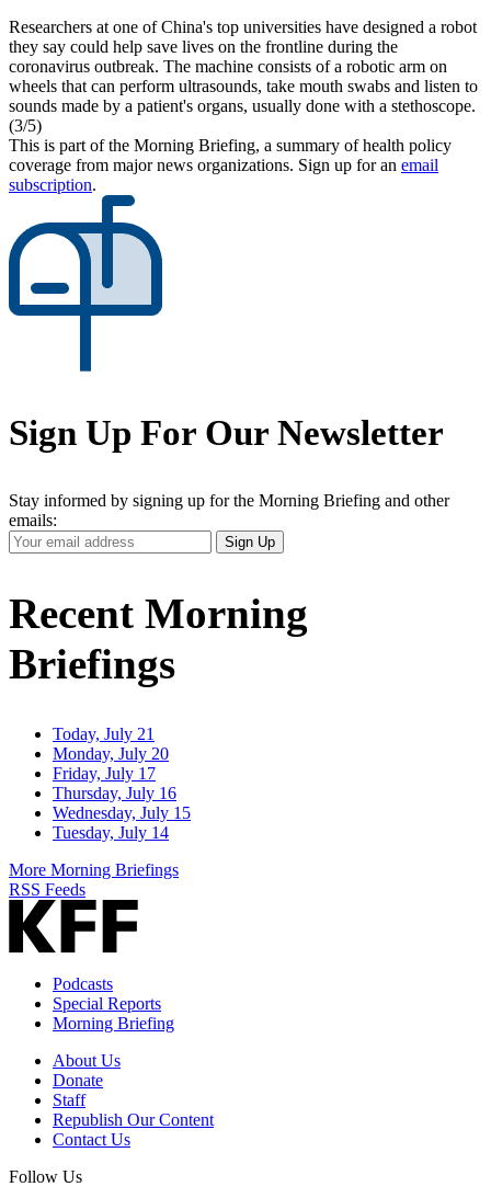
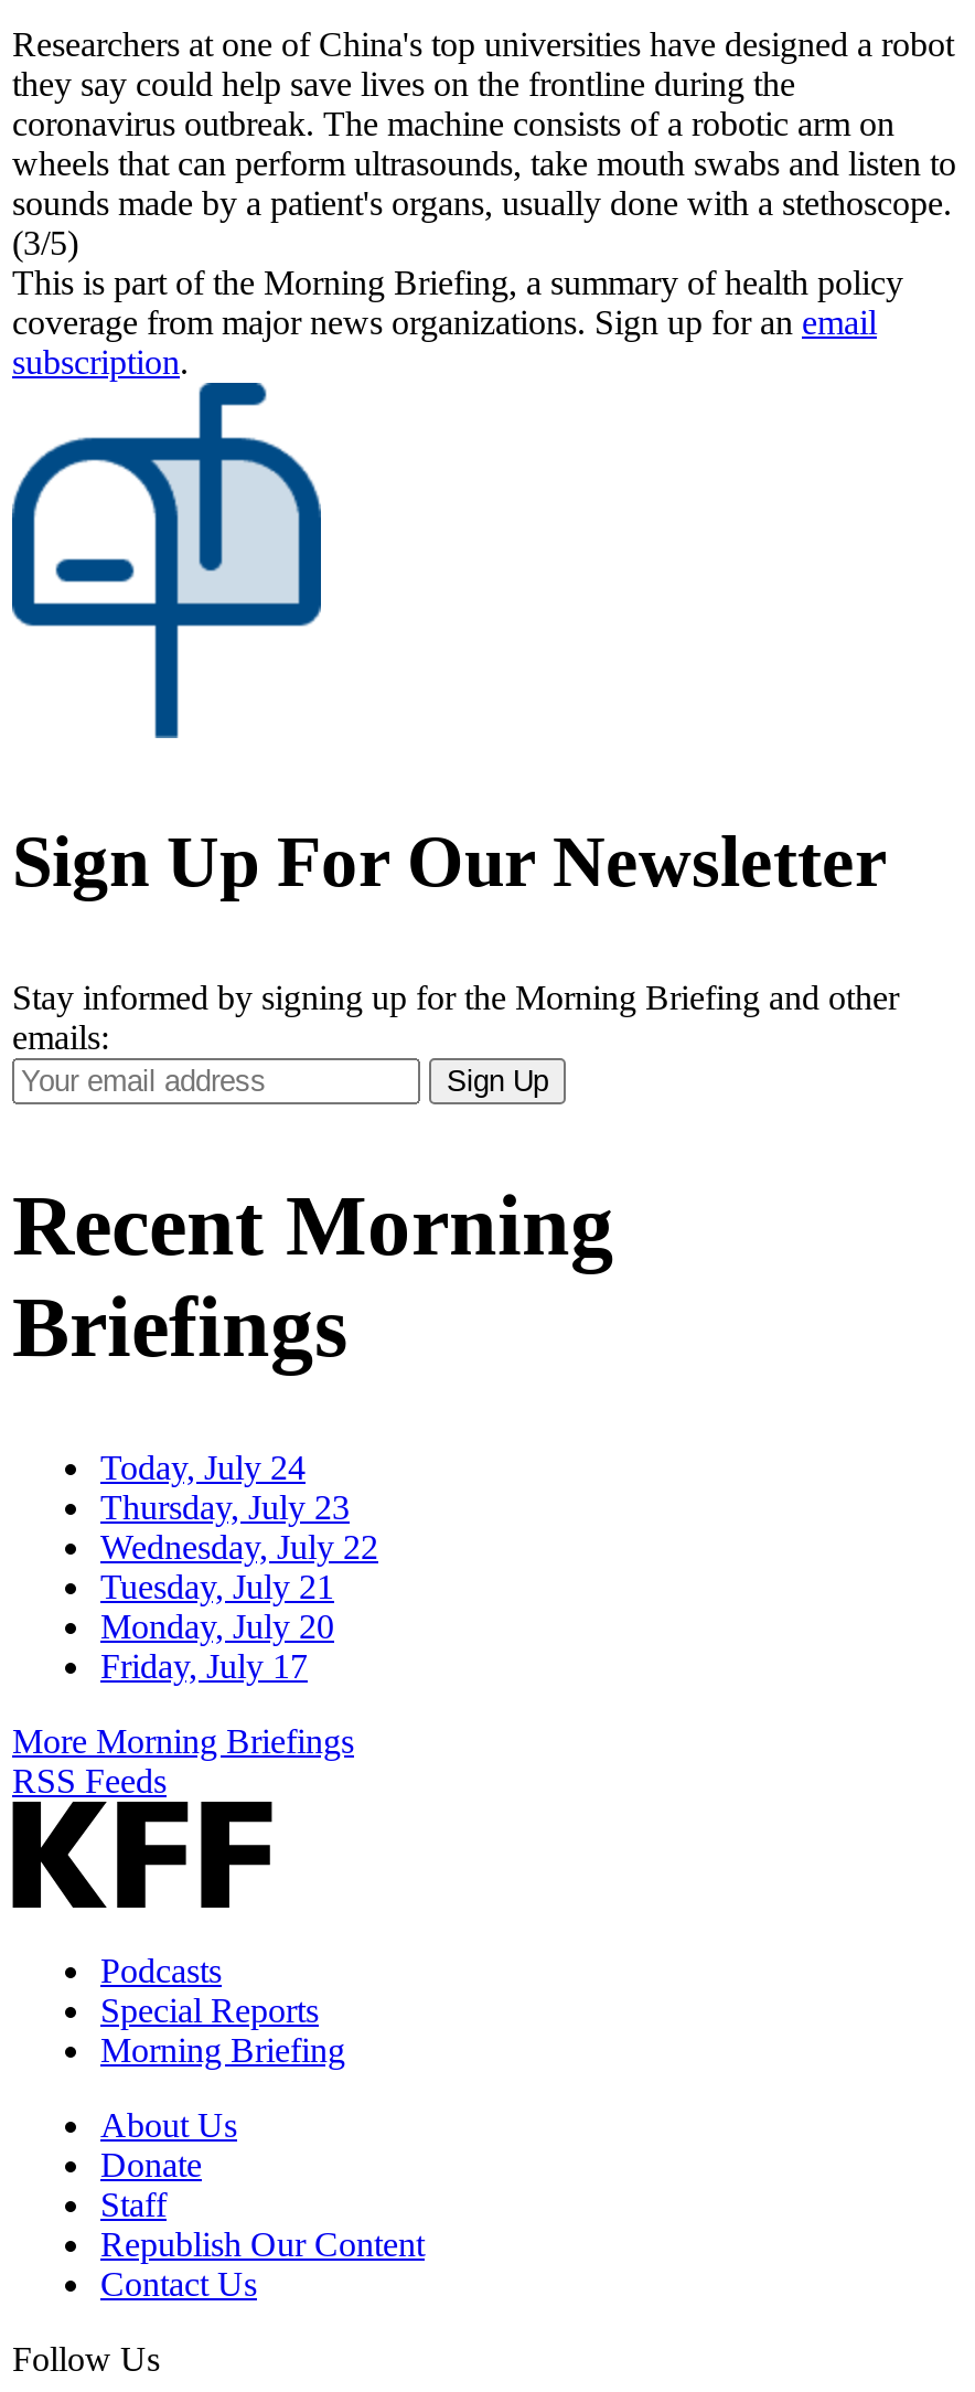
[53,725,155,743] Today, July 21 -> [100,1449,378,1606] Today, July 24 | Thursday, July 23 | Wednesday, July 22 | Tuesday, July 21
moved [53,744,169,783] -> [100,1608,334,1685]: Monday, July 20 | Friday, July 17
[53,784,191,842] Thursday, July 16 | Wednesday, July 15 | Tuesday, July 14 -> none

